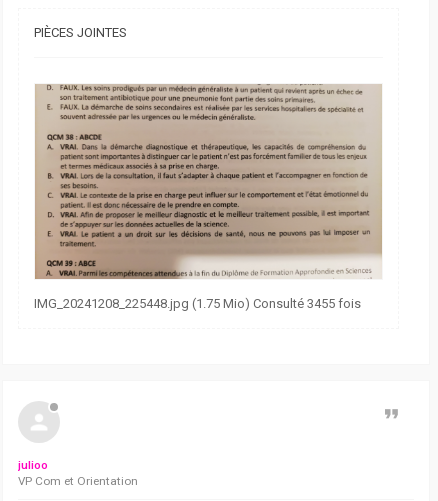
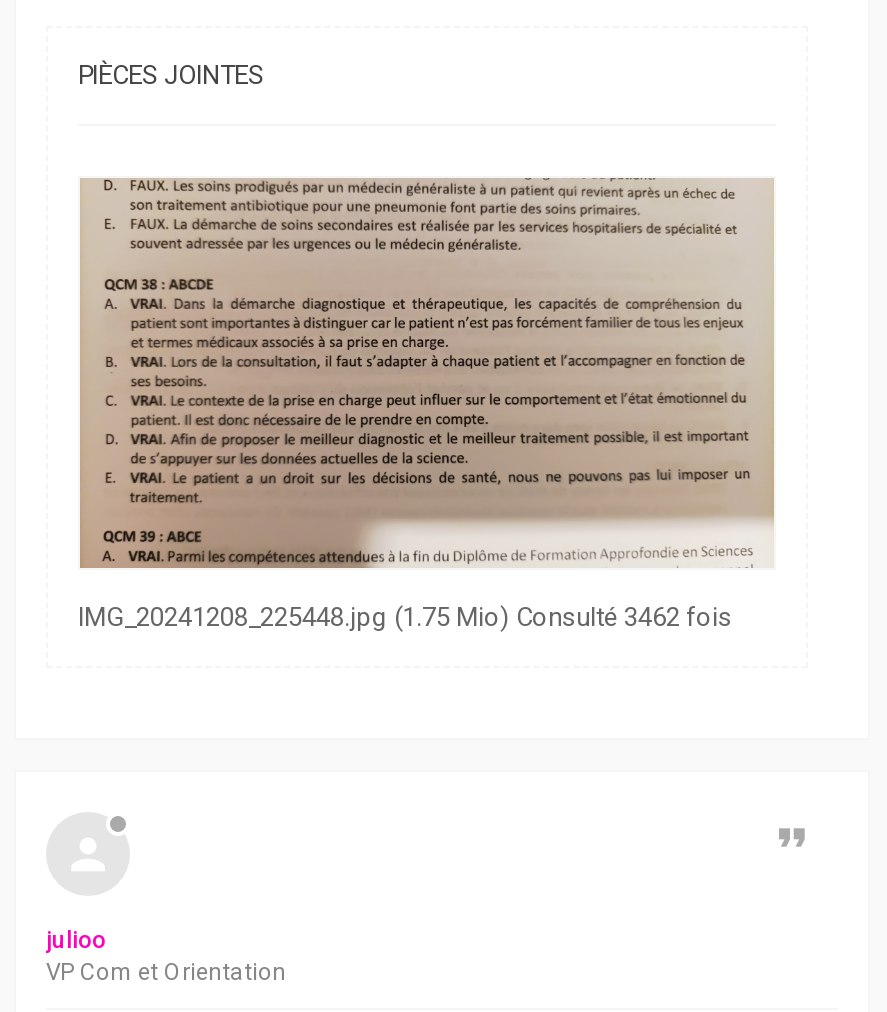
[34,296,361,311] IMG_20241208_225448.jpg (1.75 Mio) Consulté 3455 fois -> [78,602,732,632] IMG_20241208_225448.jpg (1.75 Mio) Consulté 3462 fois

